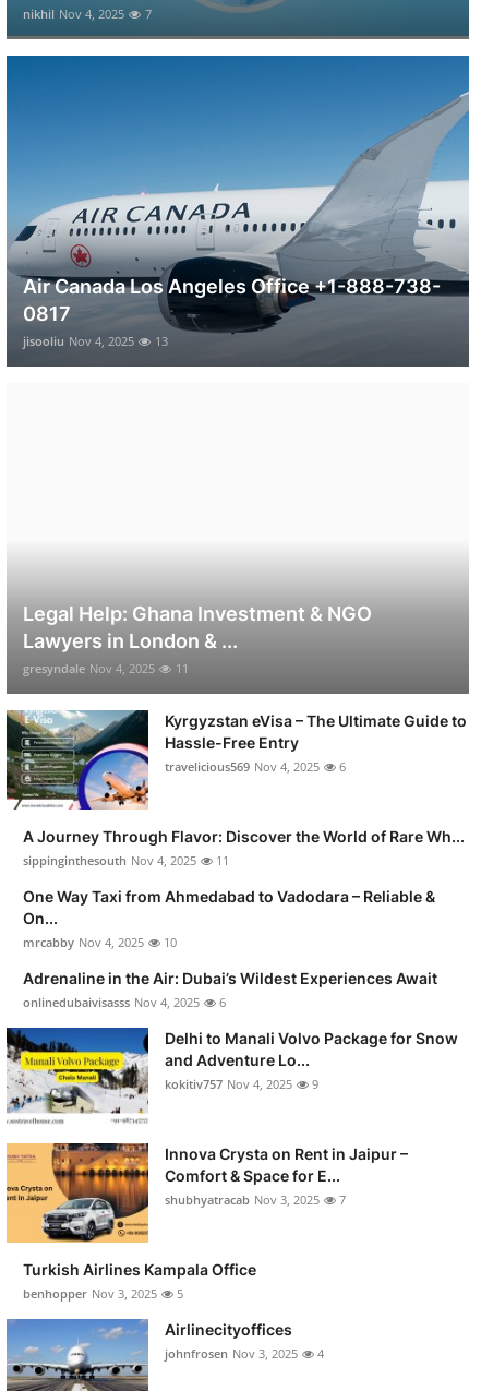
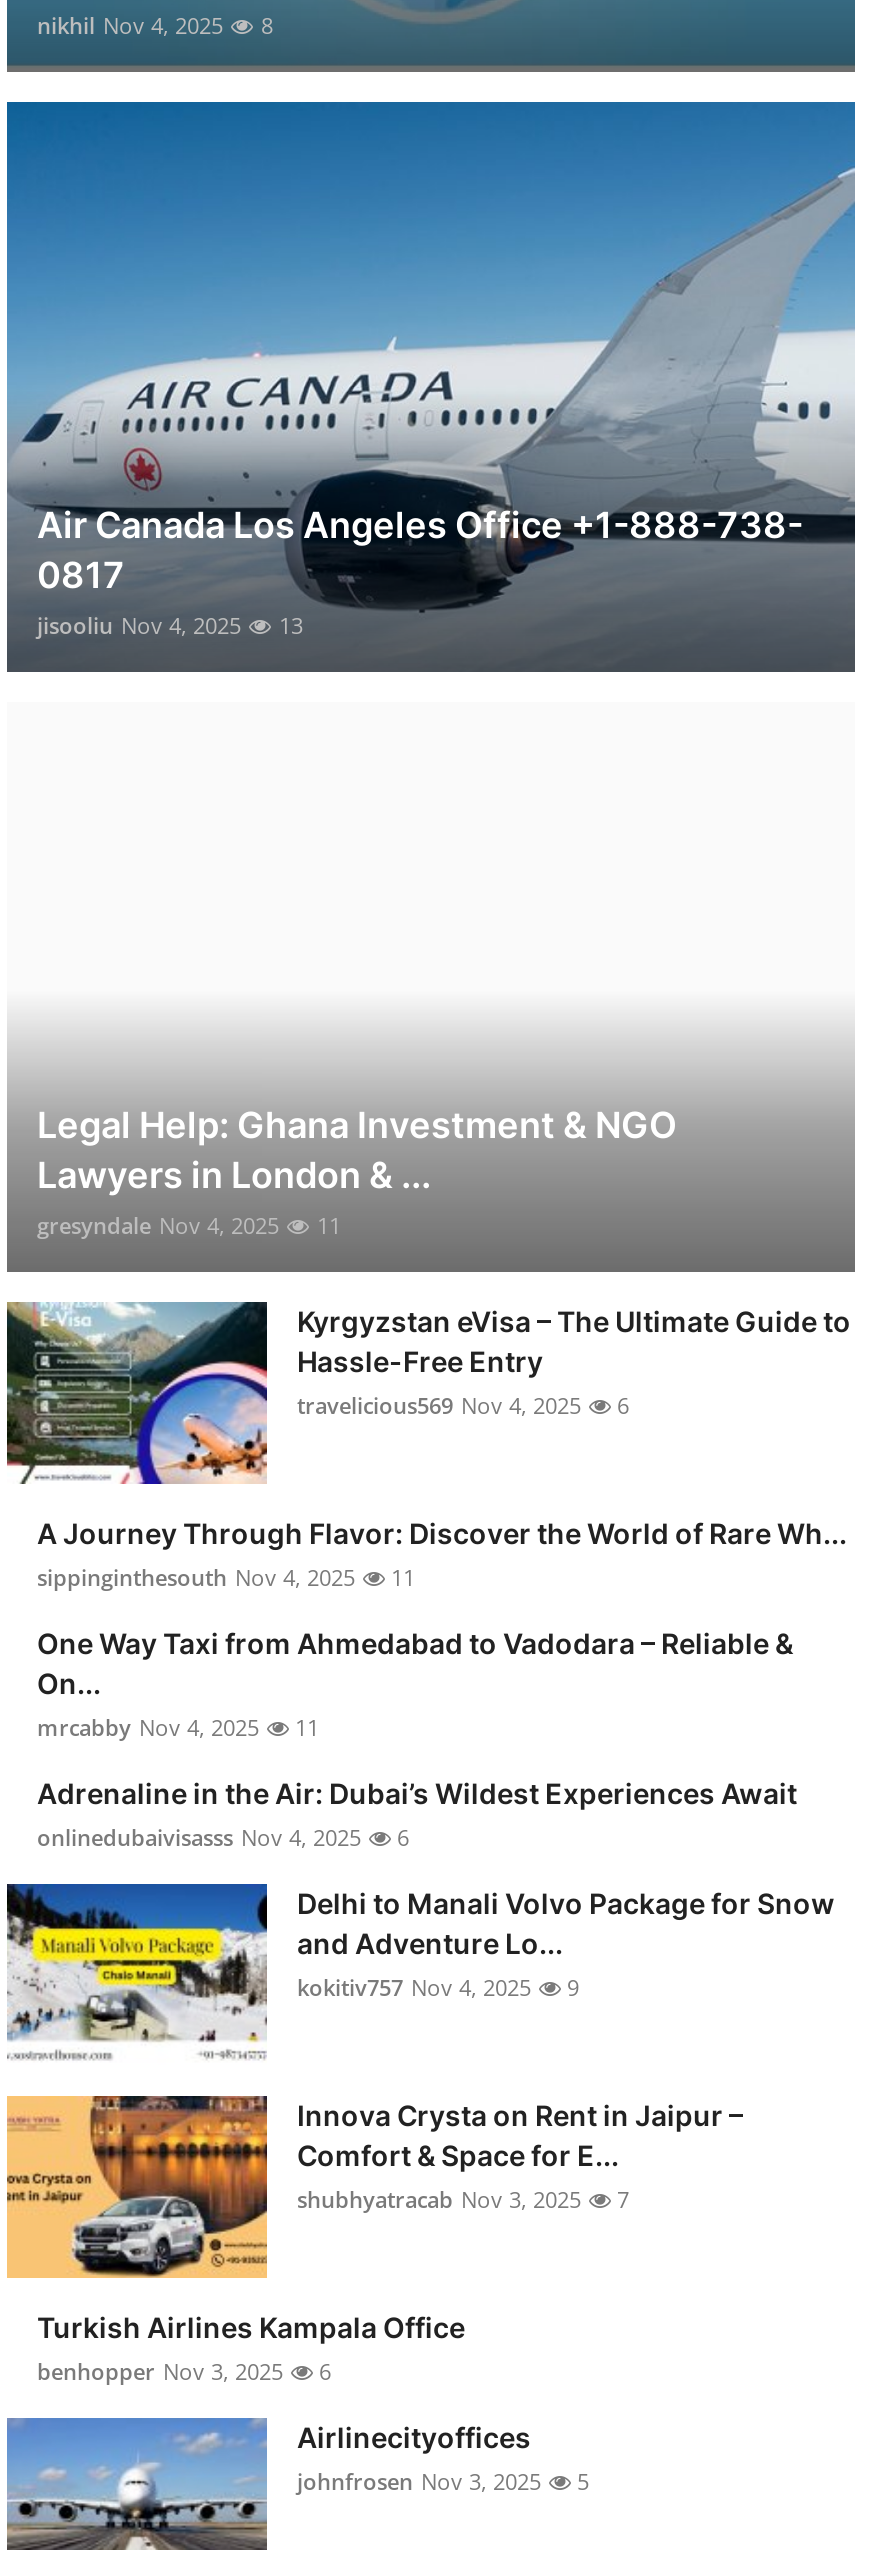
[23,6,152,22] nikhil Nov 4, 2025 7 -> [37,11,273,41] nikhil Nov 4, 2025 8
[23,934,177,951] mrcabby Nov 4, 2025 10 -> [37,1713,319,1743] mrcabby Nov 4, 2025 11
[23,1286,183,1302] benhopper Nov 3, 2025 5 -> [37,2357,331,2387] benhopper Nov 3, 2025 6
[165,1346,324,1362] johnfrosen Nov 3, 2025 4 -> [297,2467,589,2497] johnfrosen Nov 3, 2025 5

